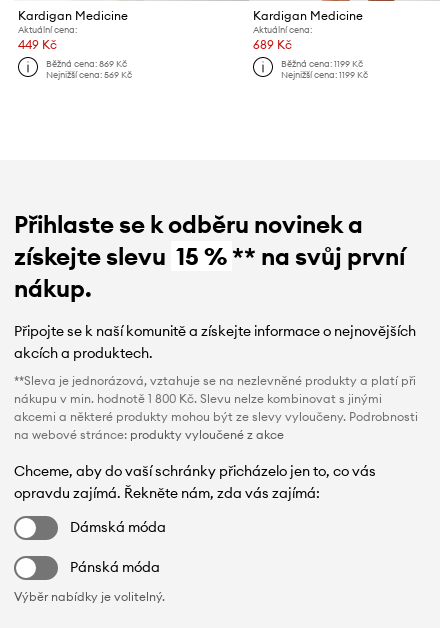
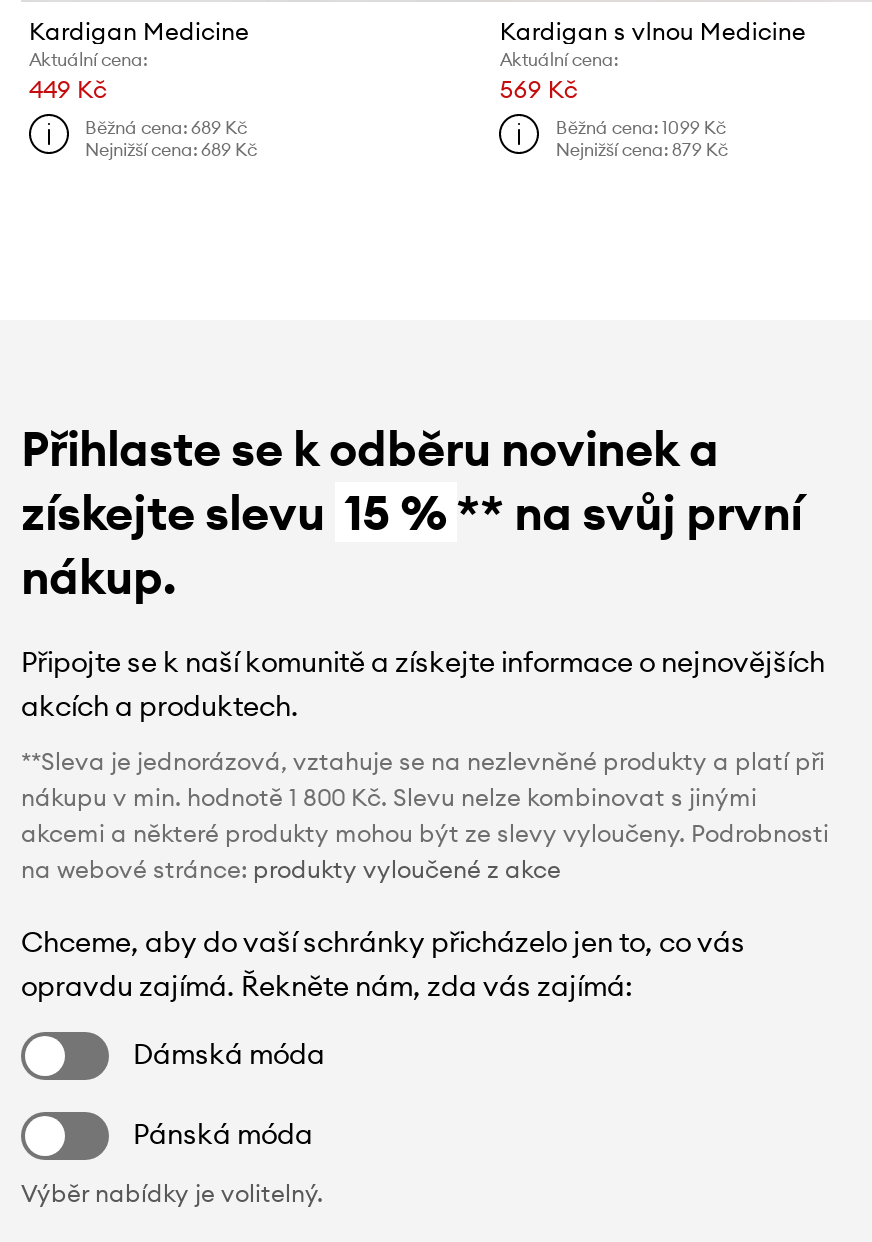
[253,8,363,23] Kardigan Medicine -> [500,16,806,46] Kardigan s vlnou Medicine
[253,37,292,52] 689 Kč -> [500,74,578,104] 569 Kč
[46,58,132,80] Běžná cena: 869 Kč | Nejnižší cena: 569 Kč -> [85,115,257,159] Běžná cena: 689 Kč | Nejnižší cena: 689 Kč
[281,58,363,69] Běžná cena: 1199 Kč -> [556,115,726,137] Běžná cena: 1099 Kč
[281,69,368,80] Nejnižší cena: 1199 Kč -> [556,137,728,159] Nejnižší cena: 879 Kč

